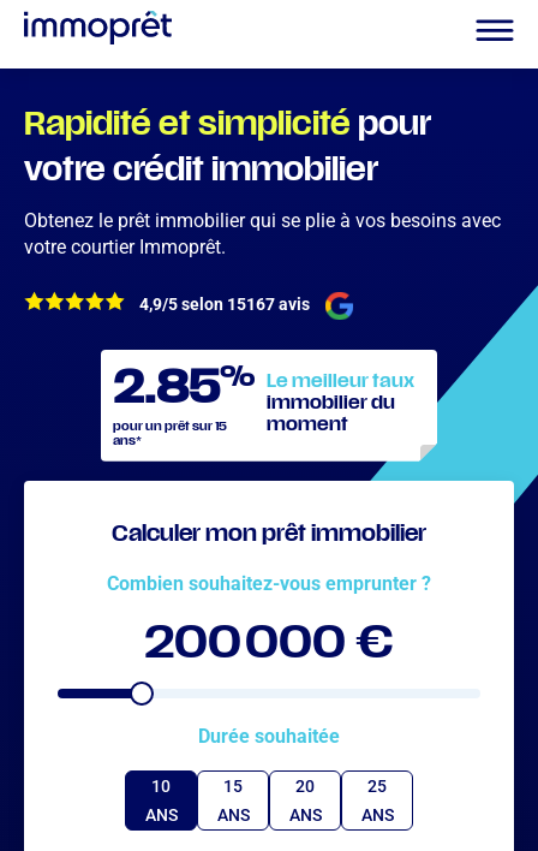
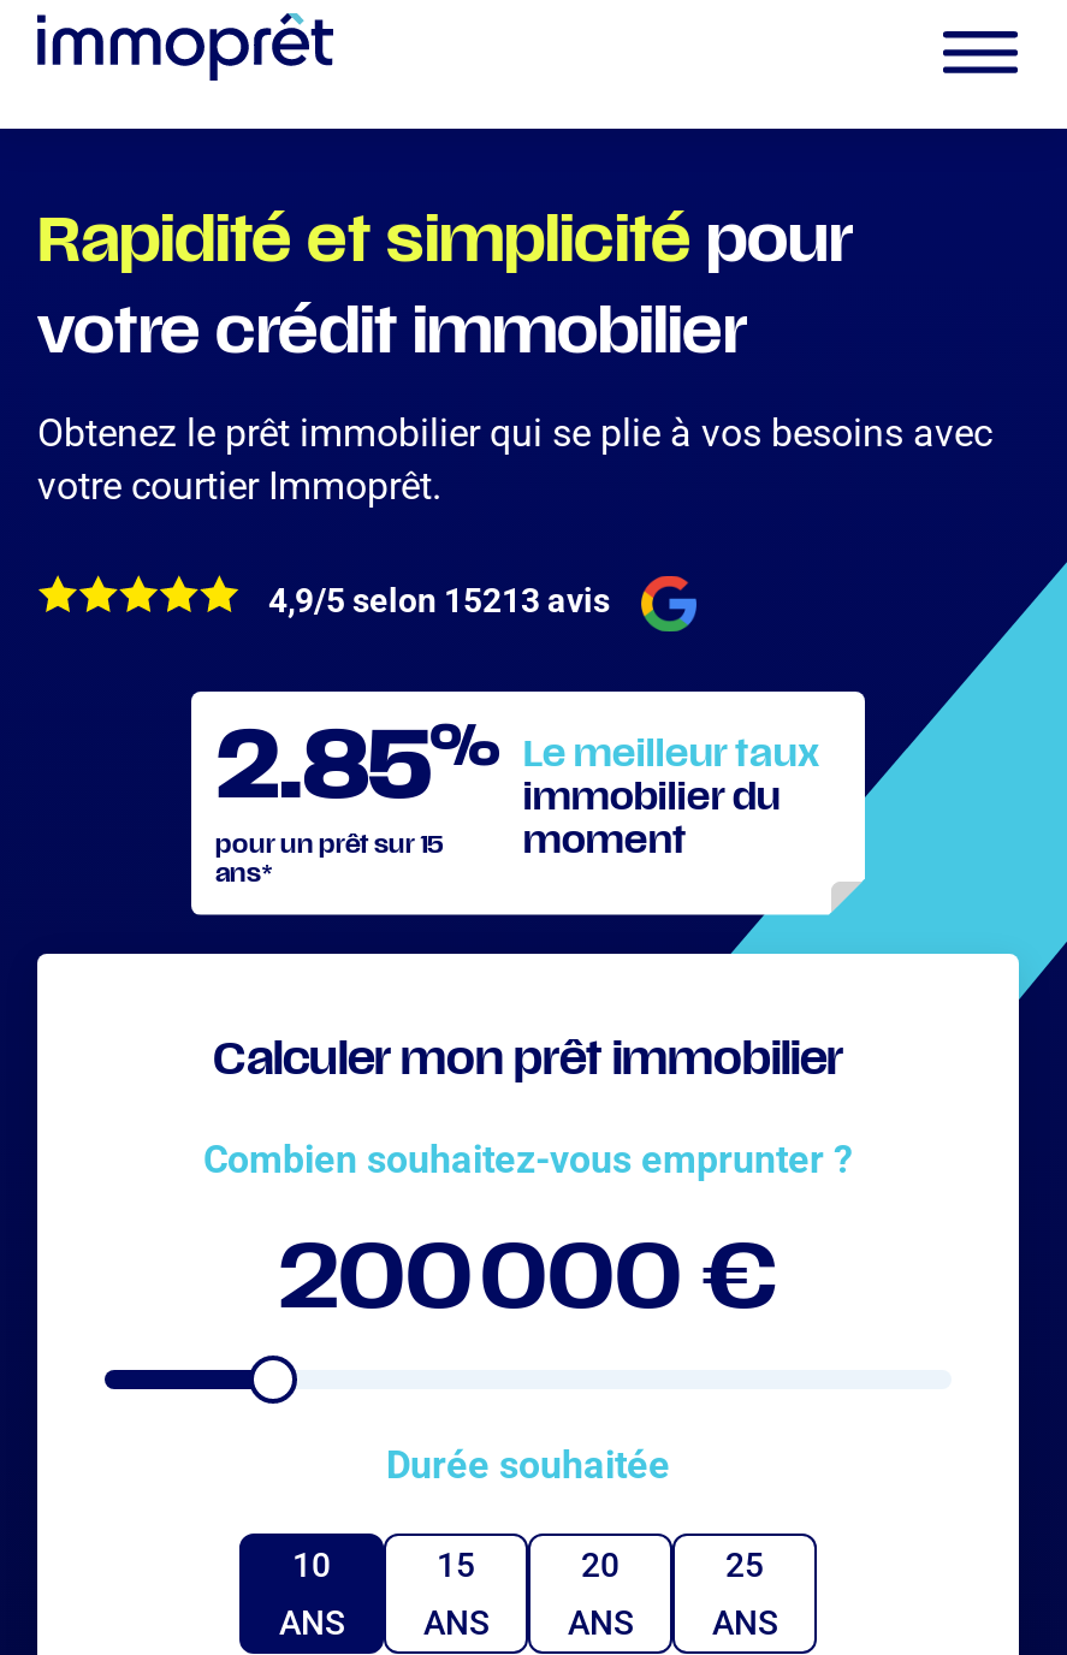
[139,294,310,314] 4,9/5 selon 15167 avis -> [268,581,610,619] 4,9/5 selon 15213 avis

